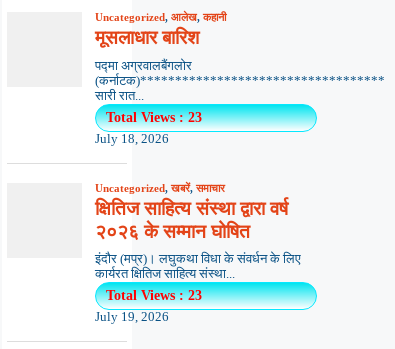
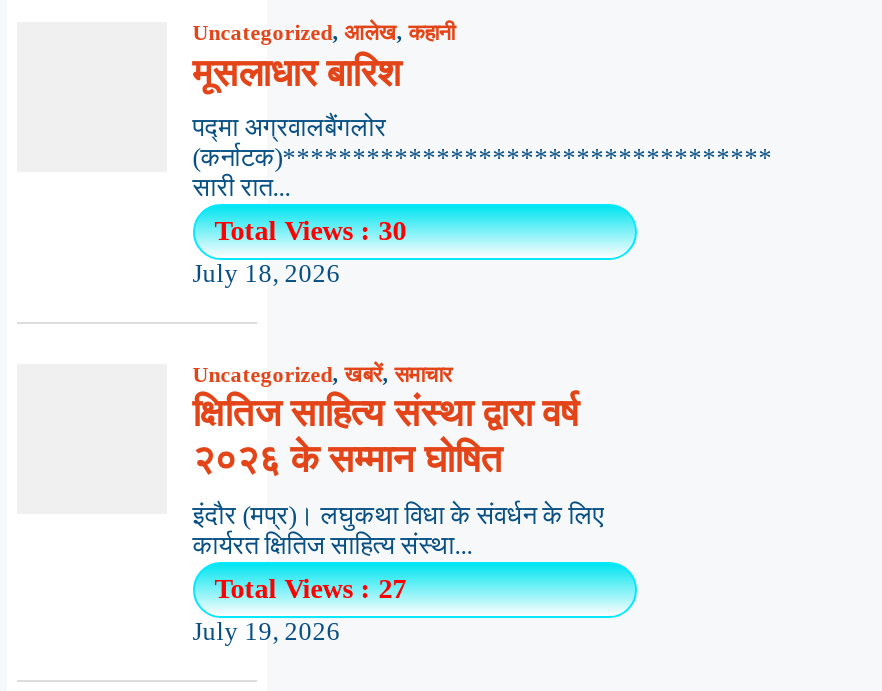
[106,110,202,125] Total Views : 23 -> [215,217,407,247] Total Views : 30
[106,288,202,303] Total Views : 23 -> [215,574,407,604] Total Views : 27

